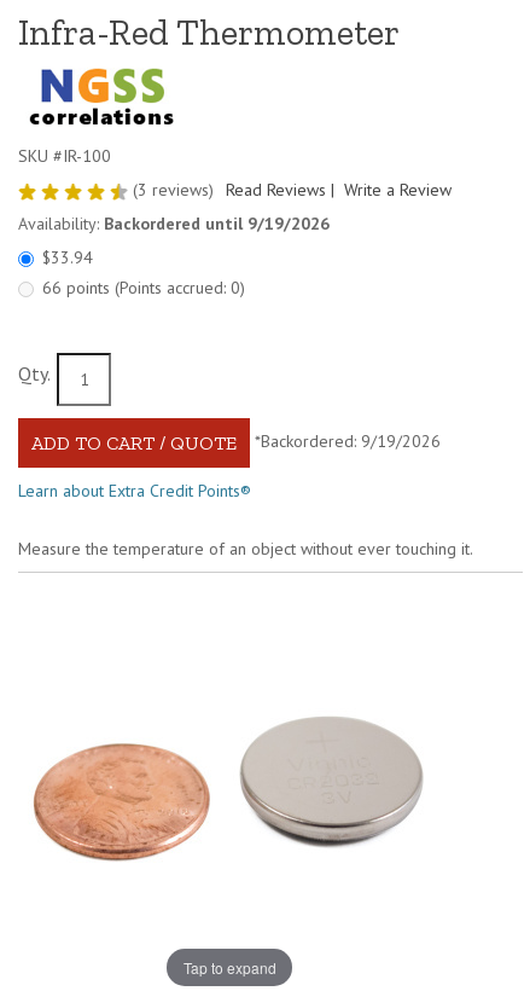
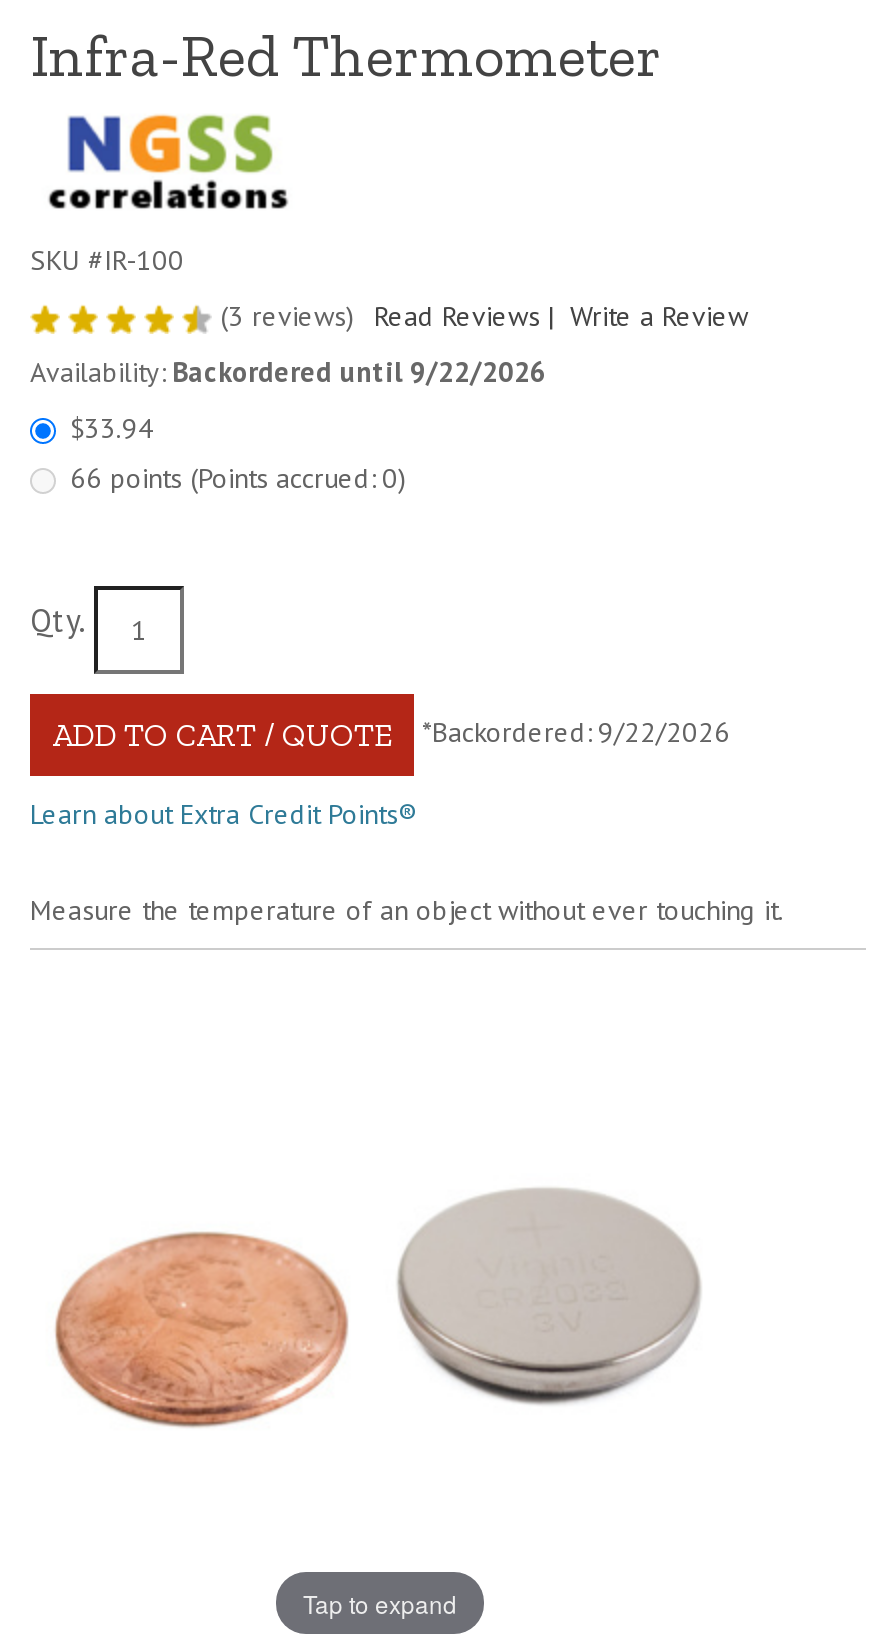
[18,213,330,234] Availability: Backordered until 9/19/2026 -> [30,354,546,390] Availability: Backordered until 9/22/2026
[255,430,441,452] *Backordered: 9/19/2026 -> [422,714,730,750] *Backordered: 9/22/2026

